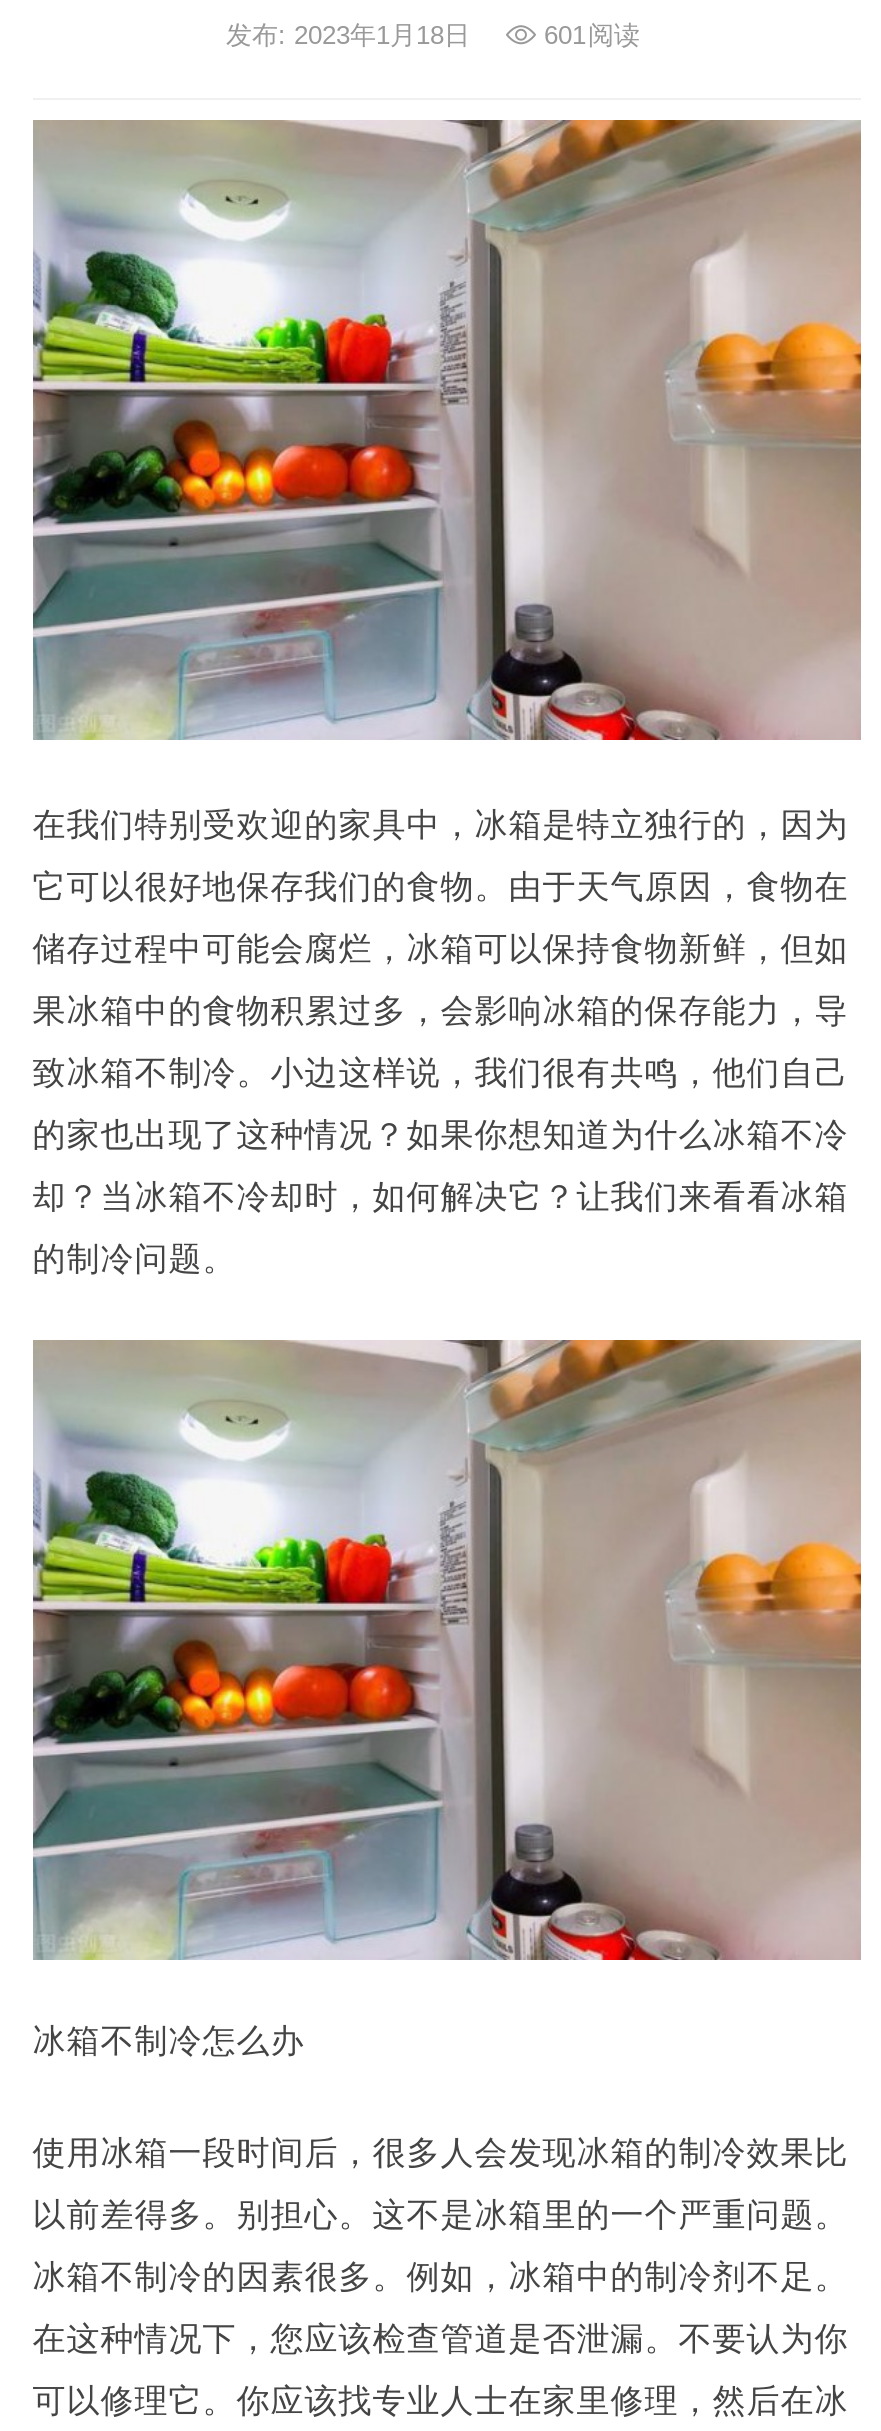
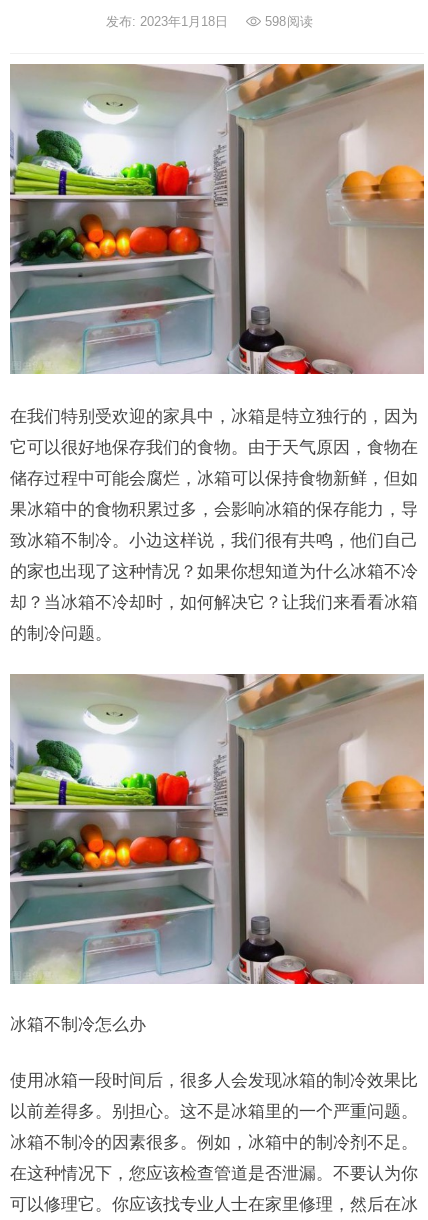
[226,20,640,50] 发布: 2023年1月18日 601阅读 -> [106,14,313,29] 发布: 2023年1月18日 598阅读

